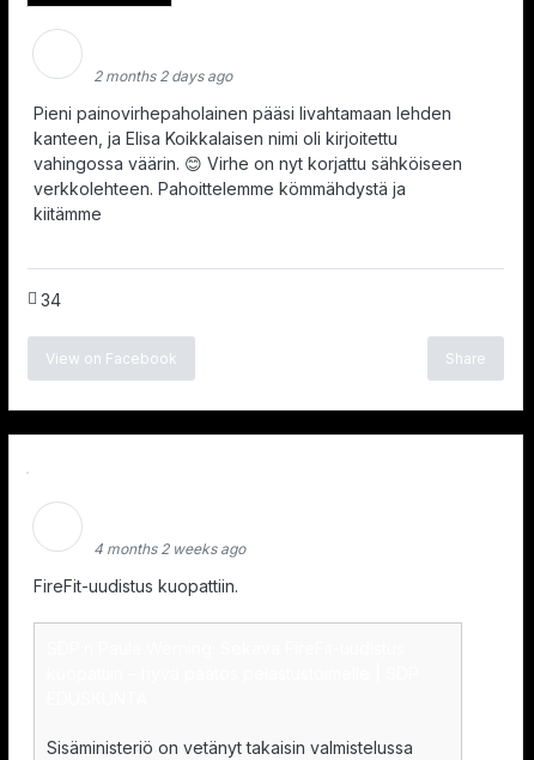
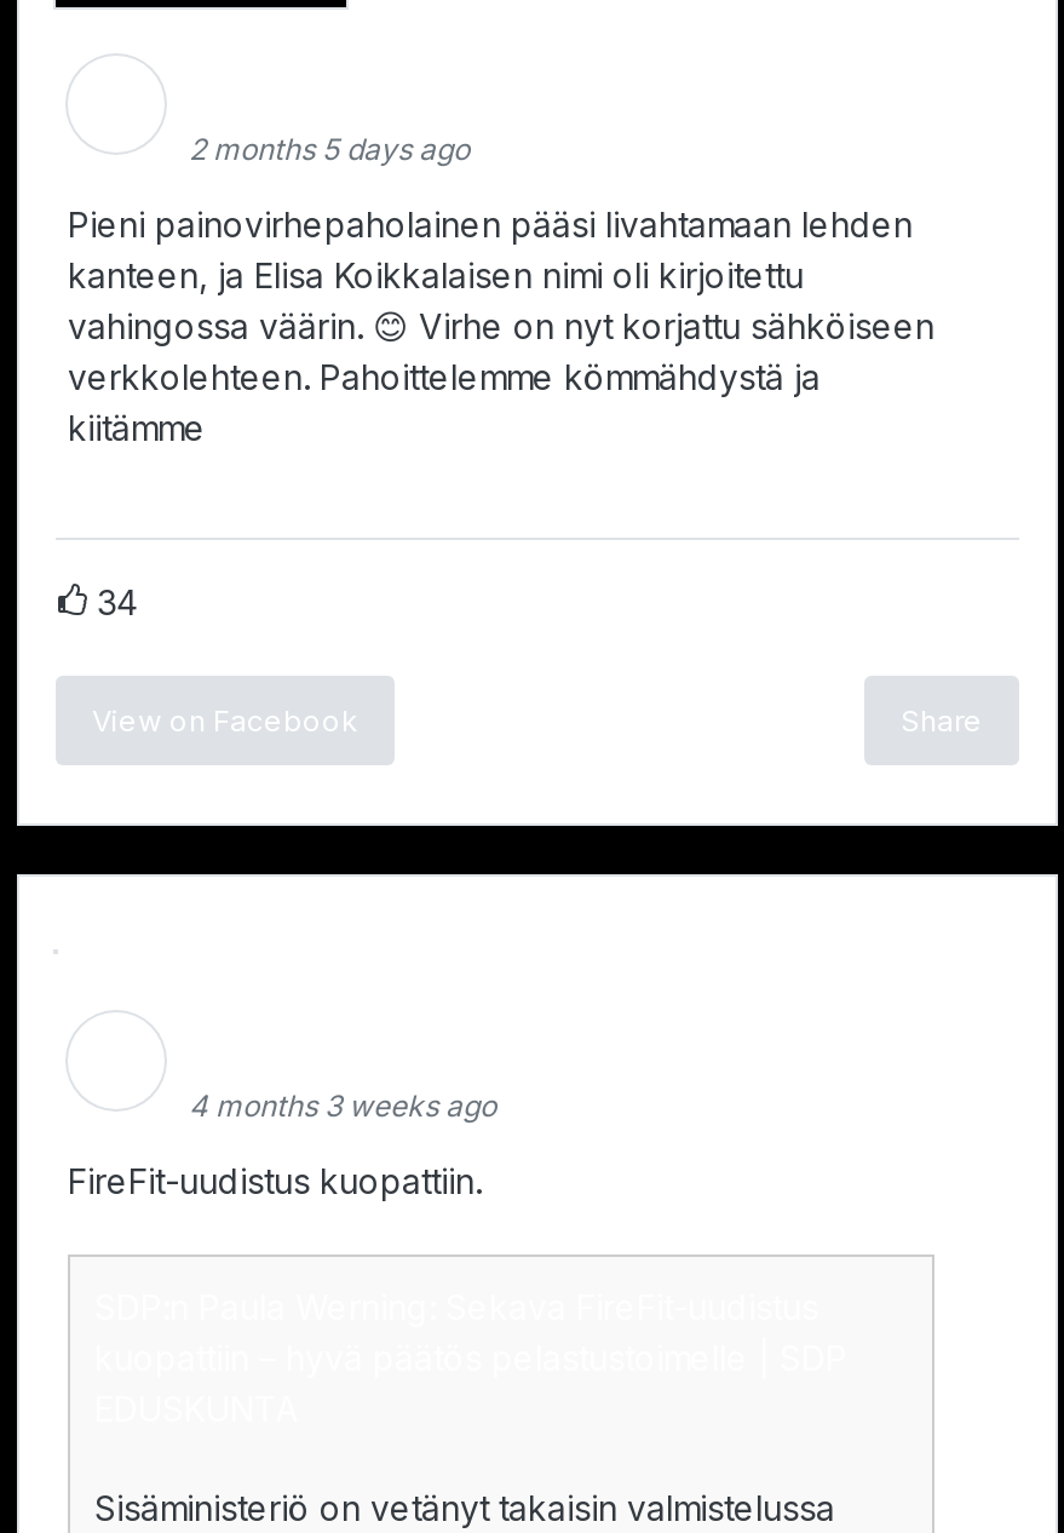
[93,67,232,85] 2 months 2 days ago -> [189,130,470,167] 2 months 5 days ago
[93,540,245,557] 4 months 2 weeks ago -> [189,1087,496,1123] 4 months 3 weeks ago

